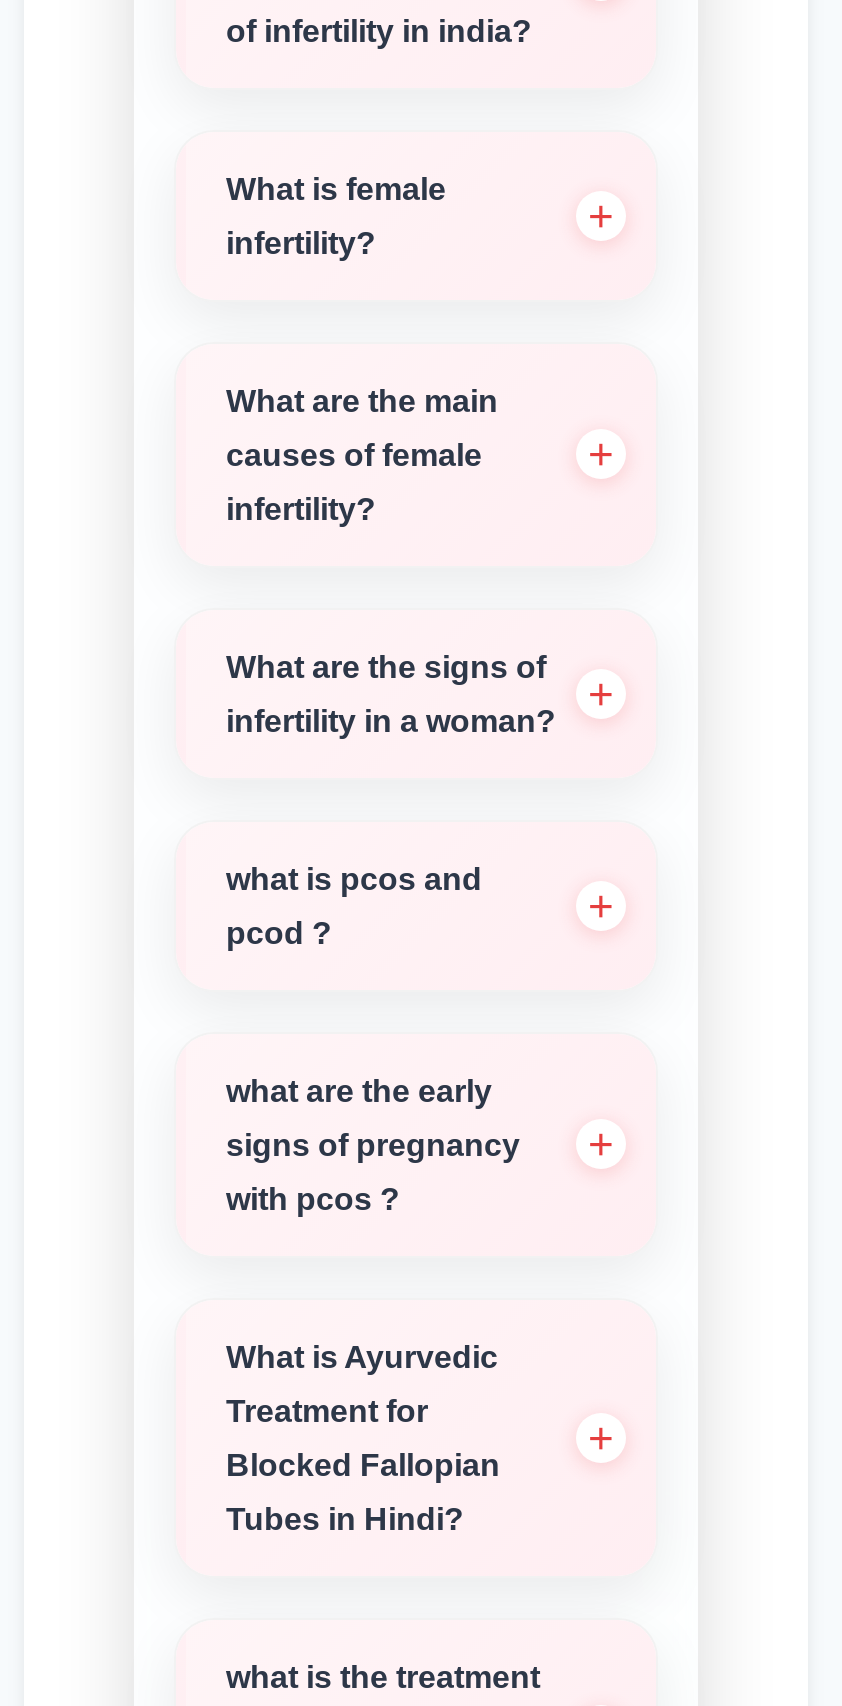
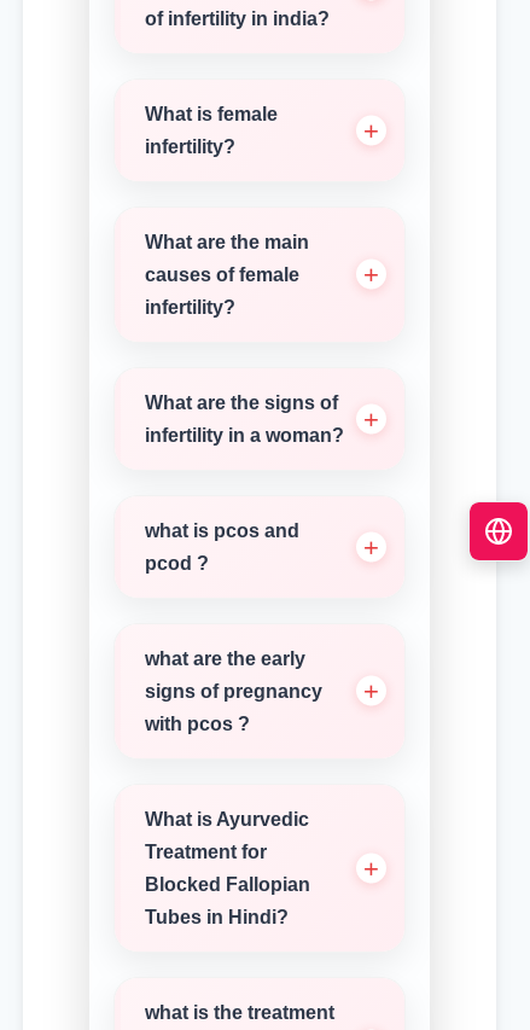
none -> [467,500,526,570] [image]

